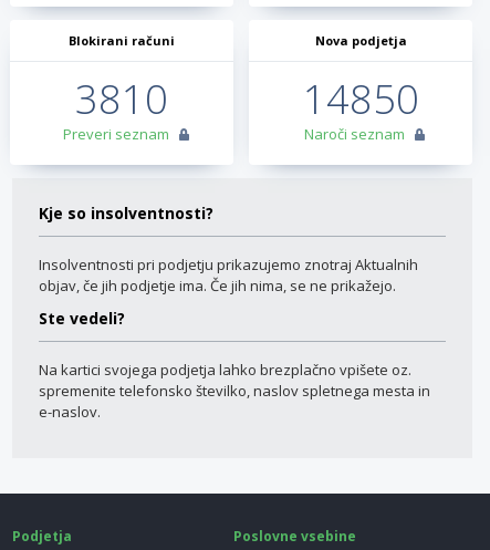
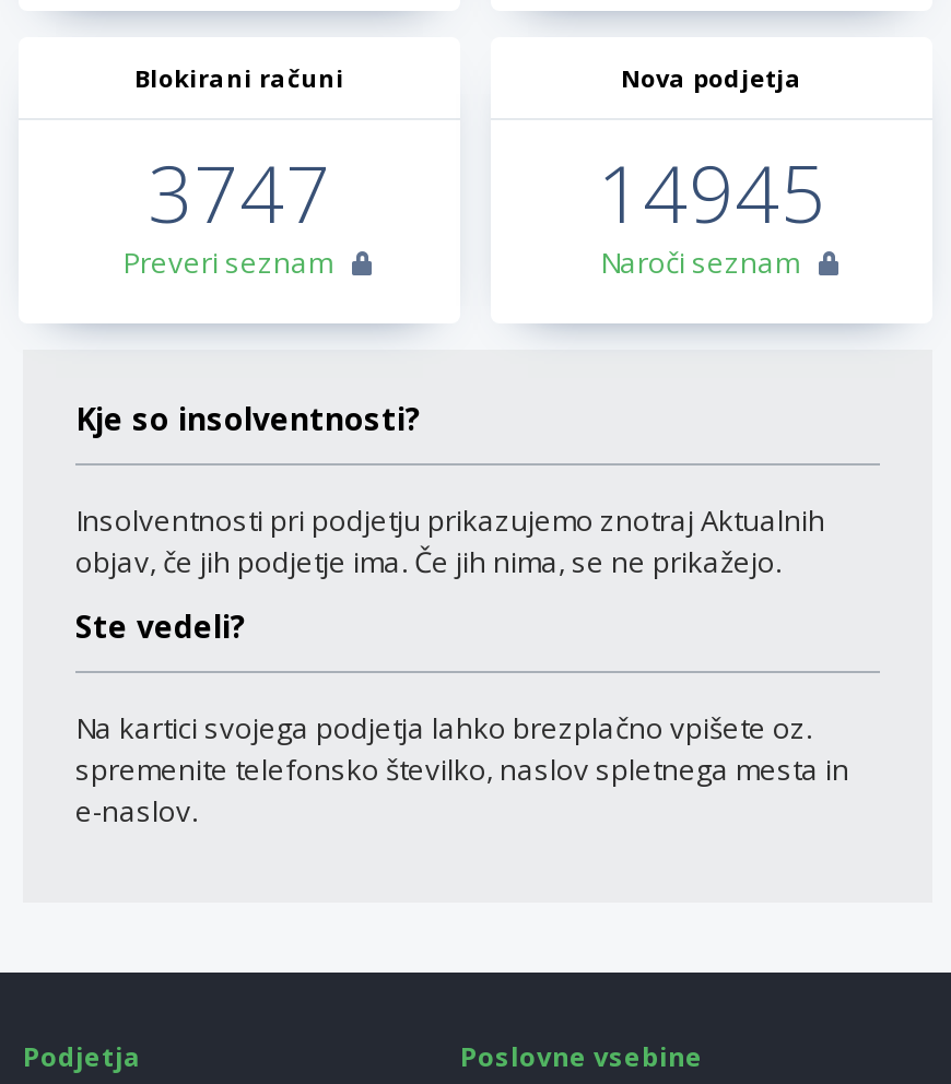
[75,72,168,126] 3810 -> [148,140,331,247] 3747
[303,72,419,126] 14850 -> [597,140,826,247] 14945

